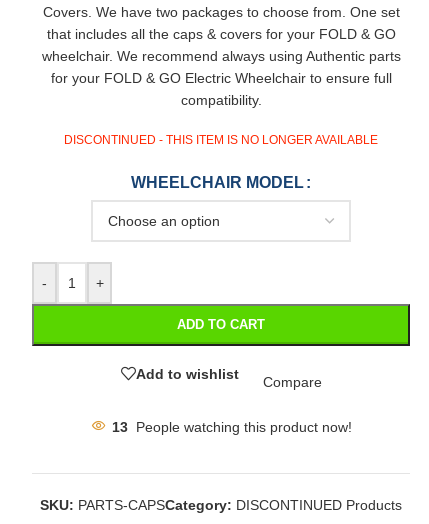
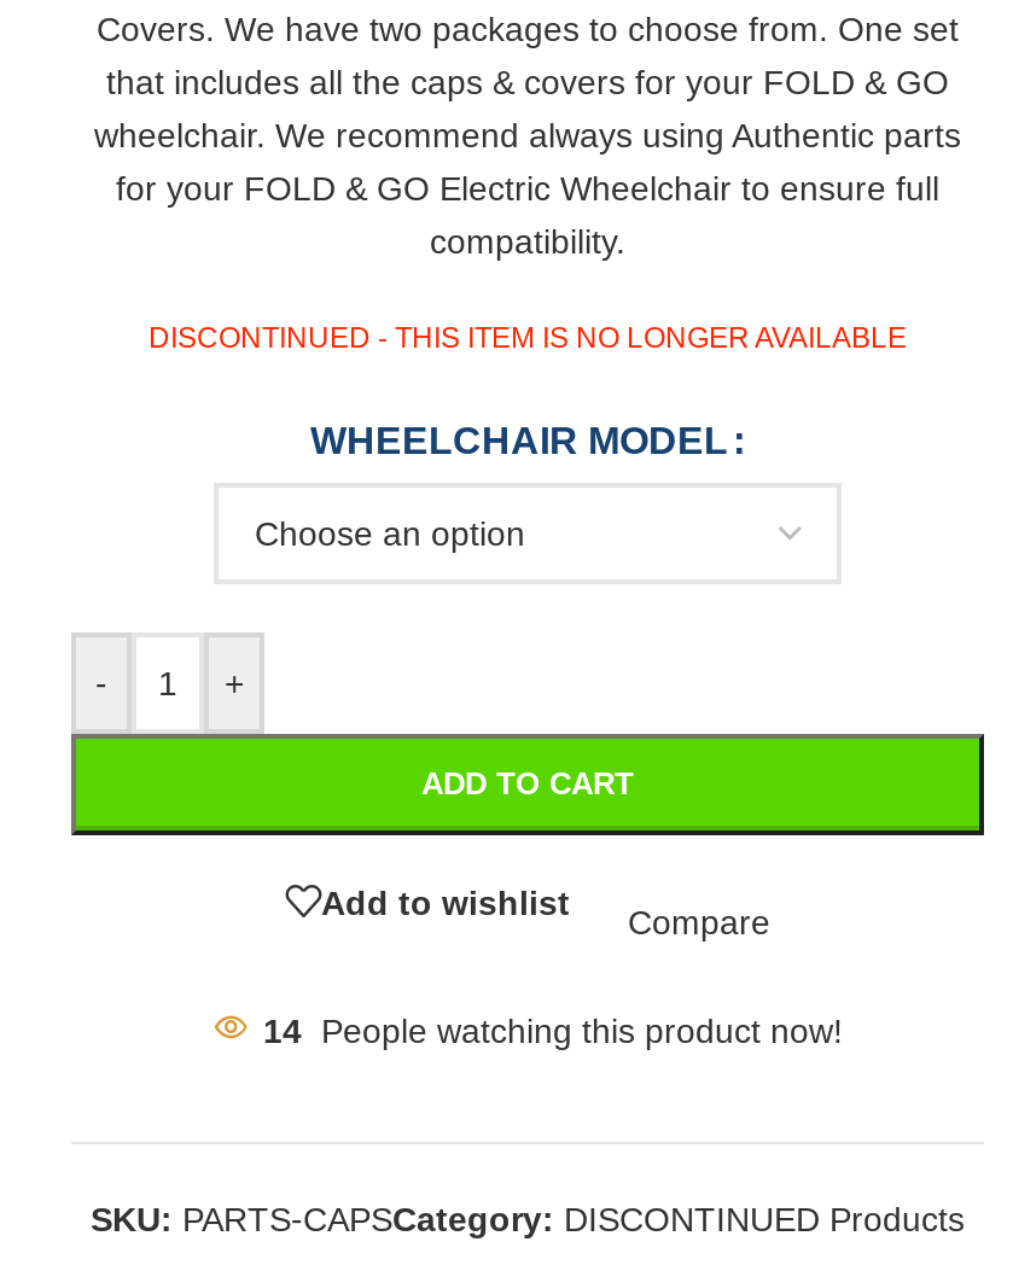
[111,419,351,435] 13 People watching this product now! -> [263,1012,843,1050] 14 People watching this product now!

